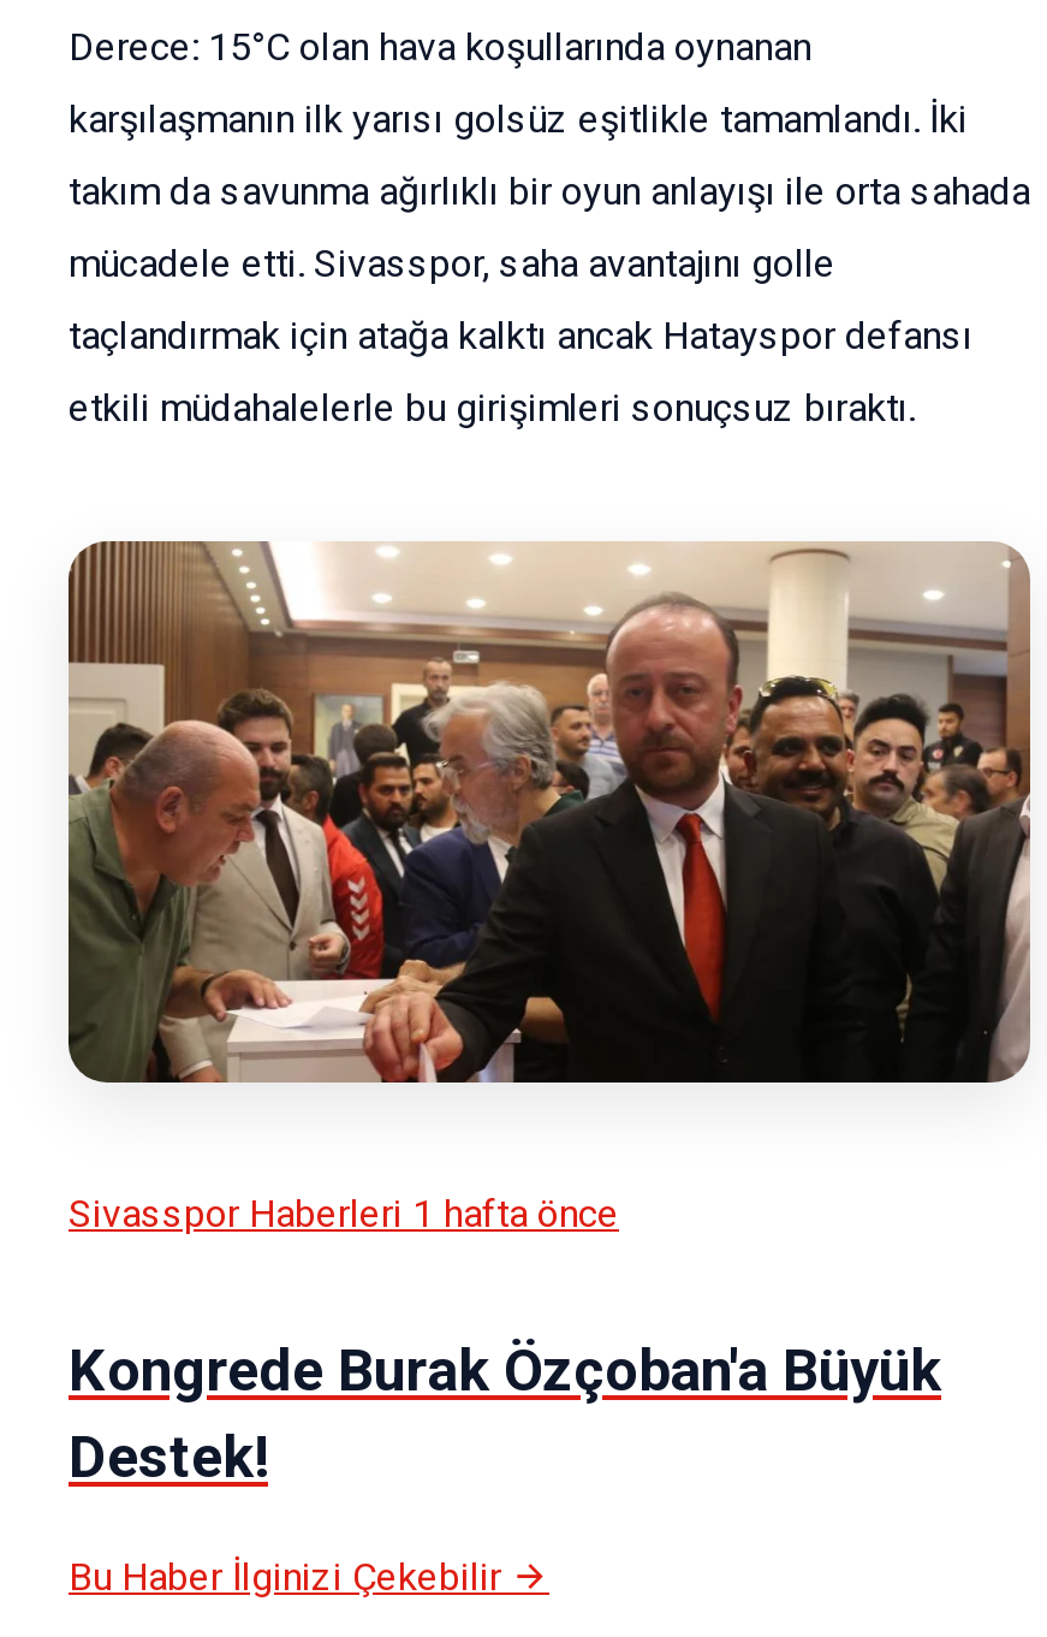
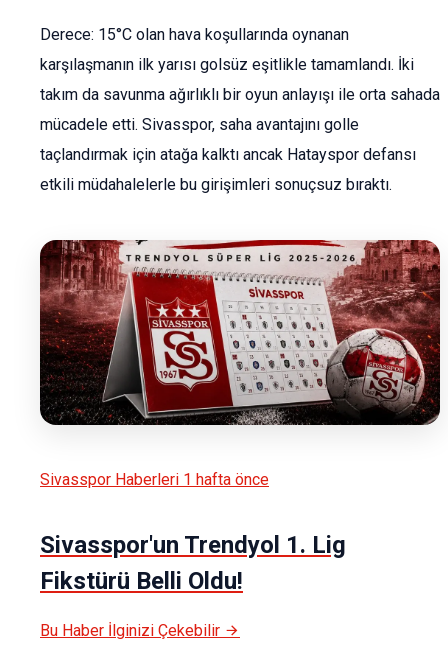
[66,539,1030,1085] [image] -> [40,239,440,426] [image]
[69,1337,941,1491] Kongrede Burak Özçoban'a Büyük | Destek! -> [40,531,346,595] Sivasspor'un Trendyol 1. Lig | Fikstürü Belli Oldu!

